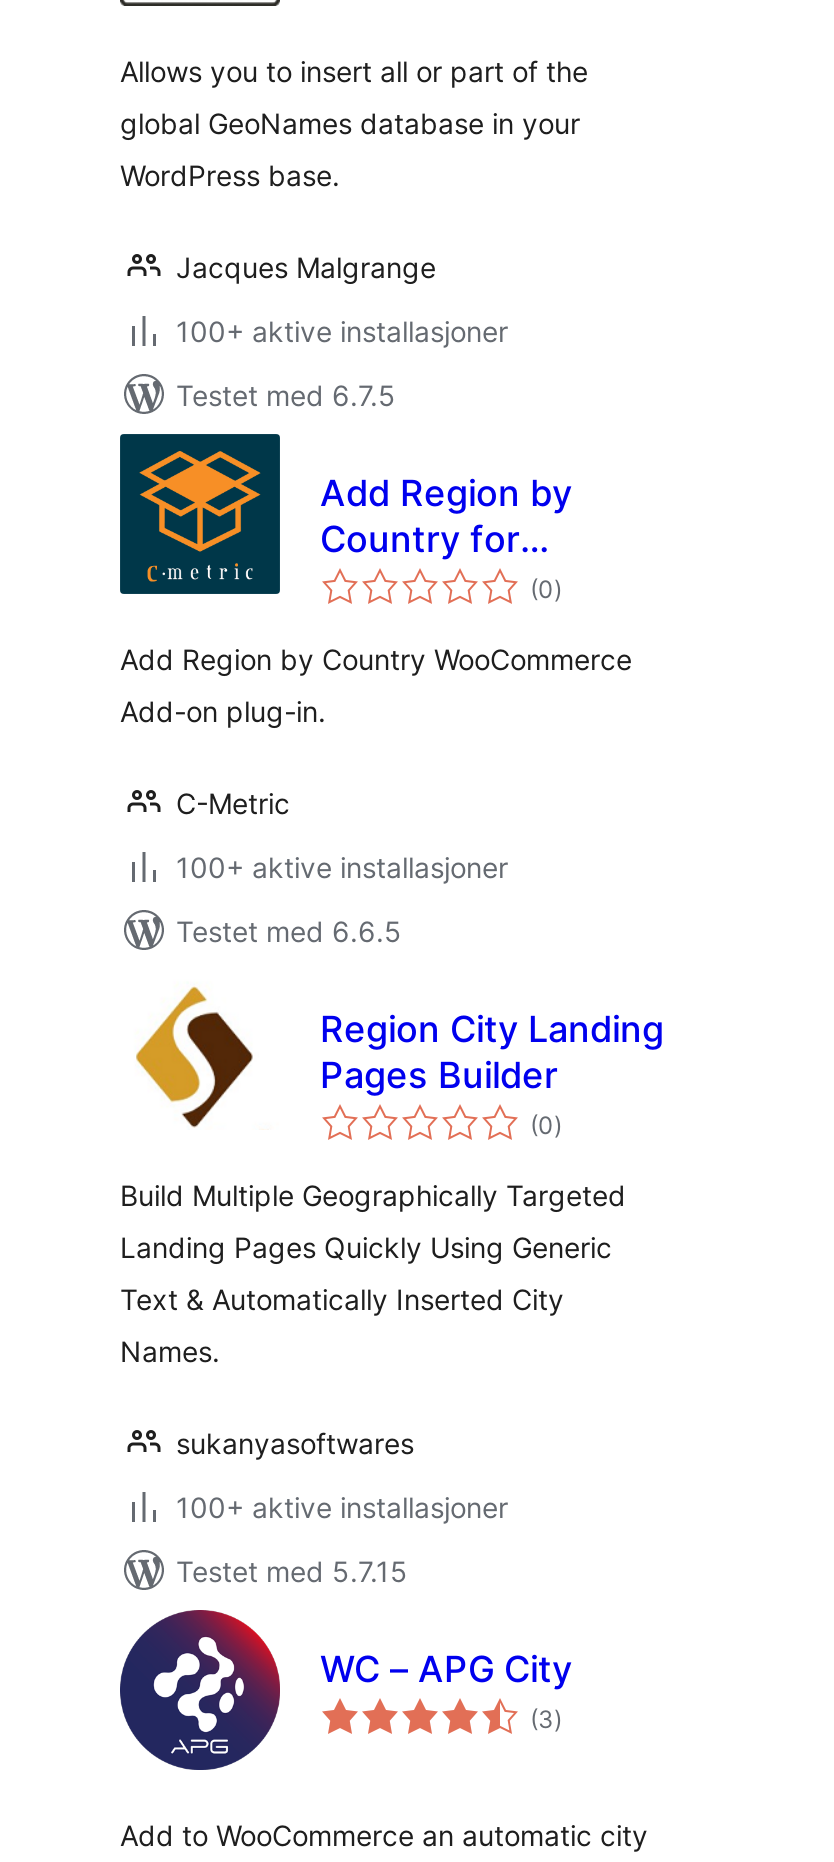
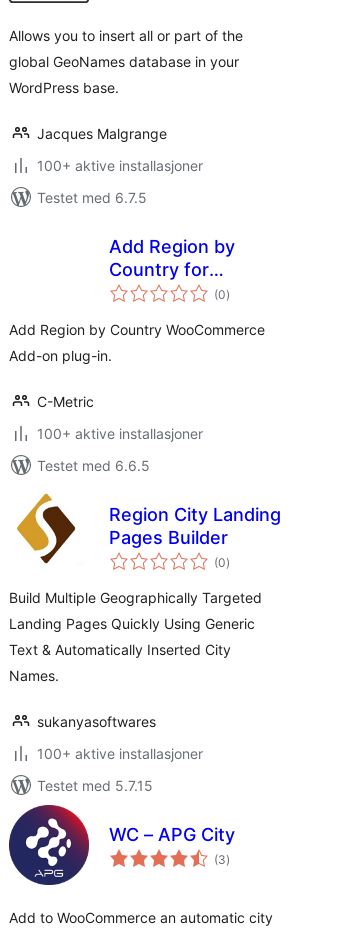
[118,432,282,596] [image] -> none

